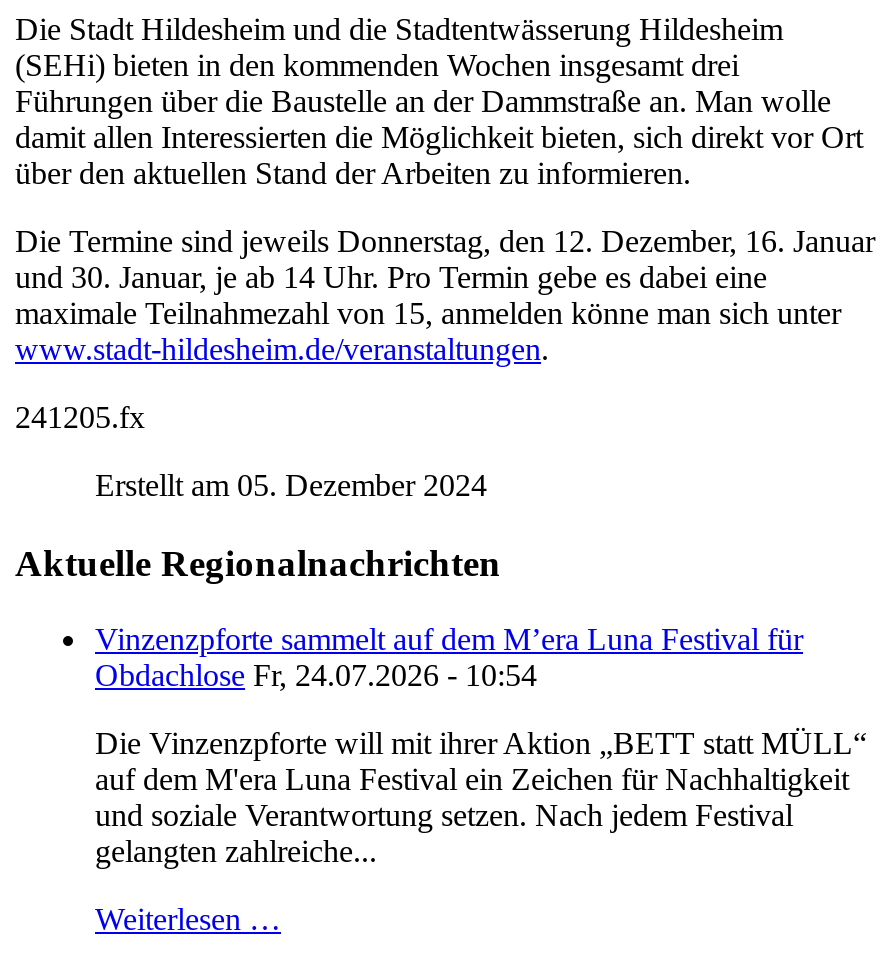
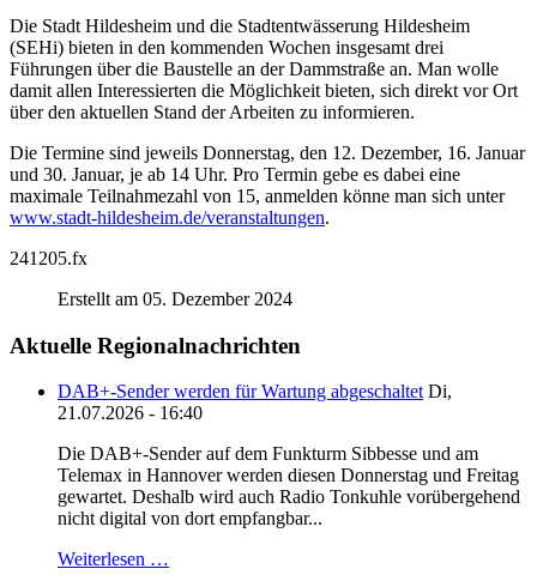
[95,623,803,693] Vinzenzpforte sammelt auf dem M’era Luna Festival für | Obdachlose Fr, 24.07.2026 - 10:54 -> [58,381,452,423] DAB+-Sender werden für Wartung abgeschaltet Di, | 21.07.2026 - 16:40
[95,727,867,869] Die Vinzenzpforte will mit ihrer Aktion „BETT statt MÜLL“ | auf dem M'era Luna Festival ein Zeichen für Nachhaltigkeit | und soziale Verantwortung setzen. Nach jedem Festival | gelangten zahlreiche... -> [58,444,520,529] Die DAB+-Sender auf dem Funkturm Sibbesse und am | Telemax in Hannover werden diesen Donnerstag und Freitag | gewartet. Deshalb wird auch Radio Tonkuhle vorübergehend | nicht digital von dort empfangbar...

